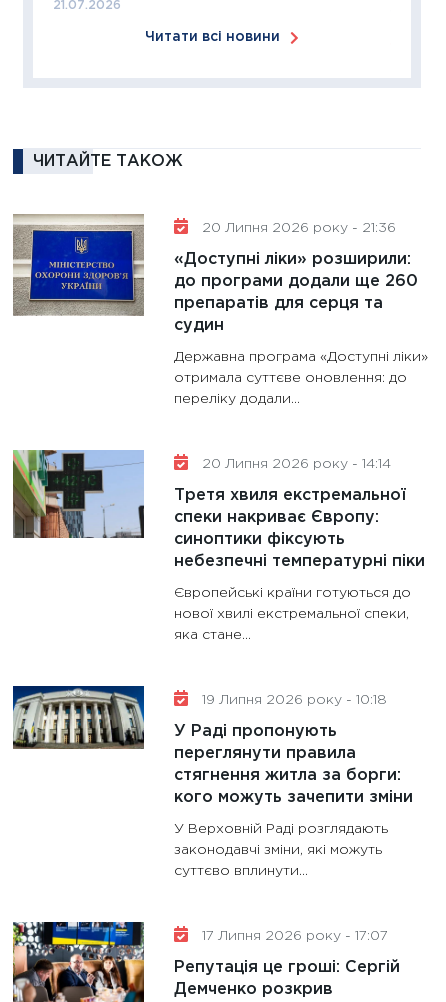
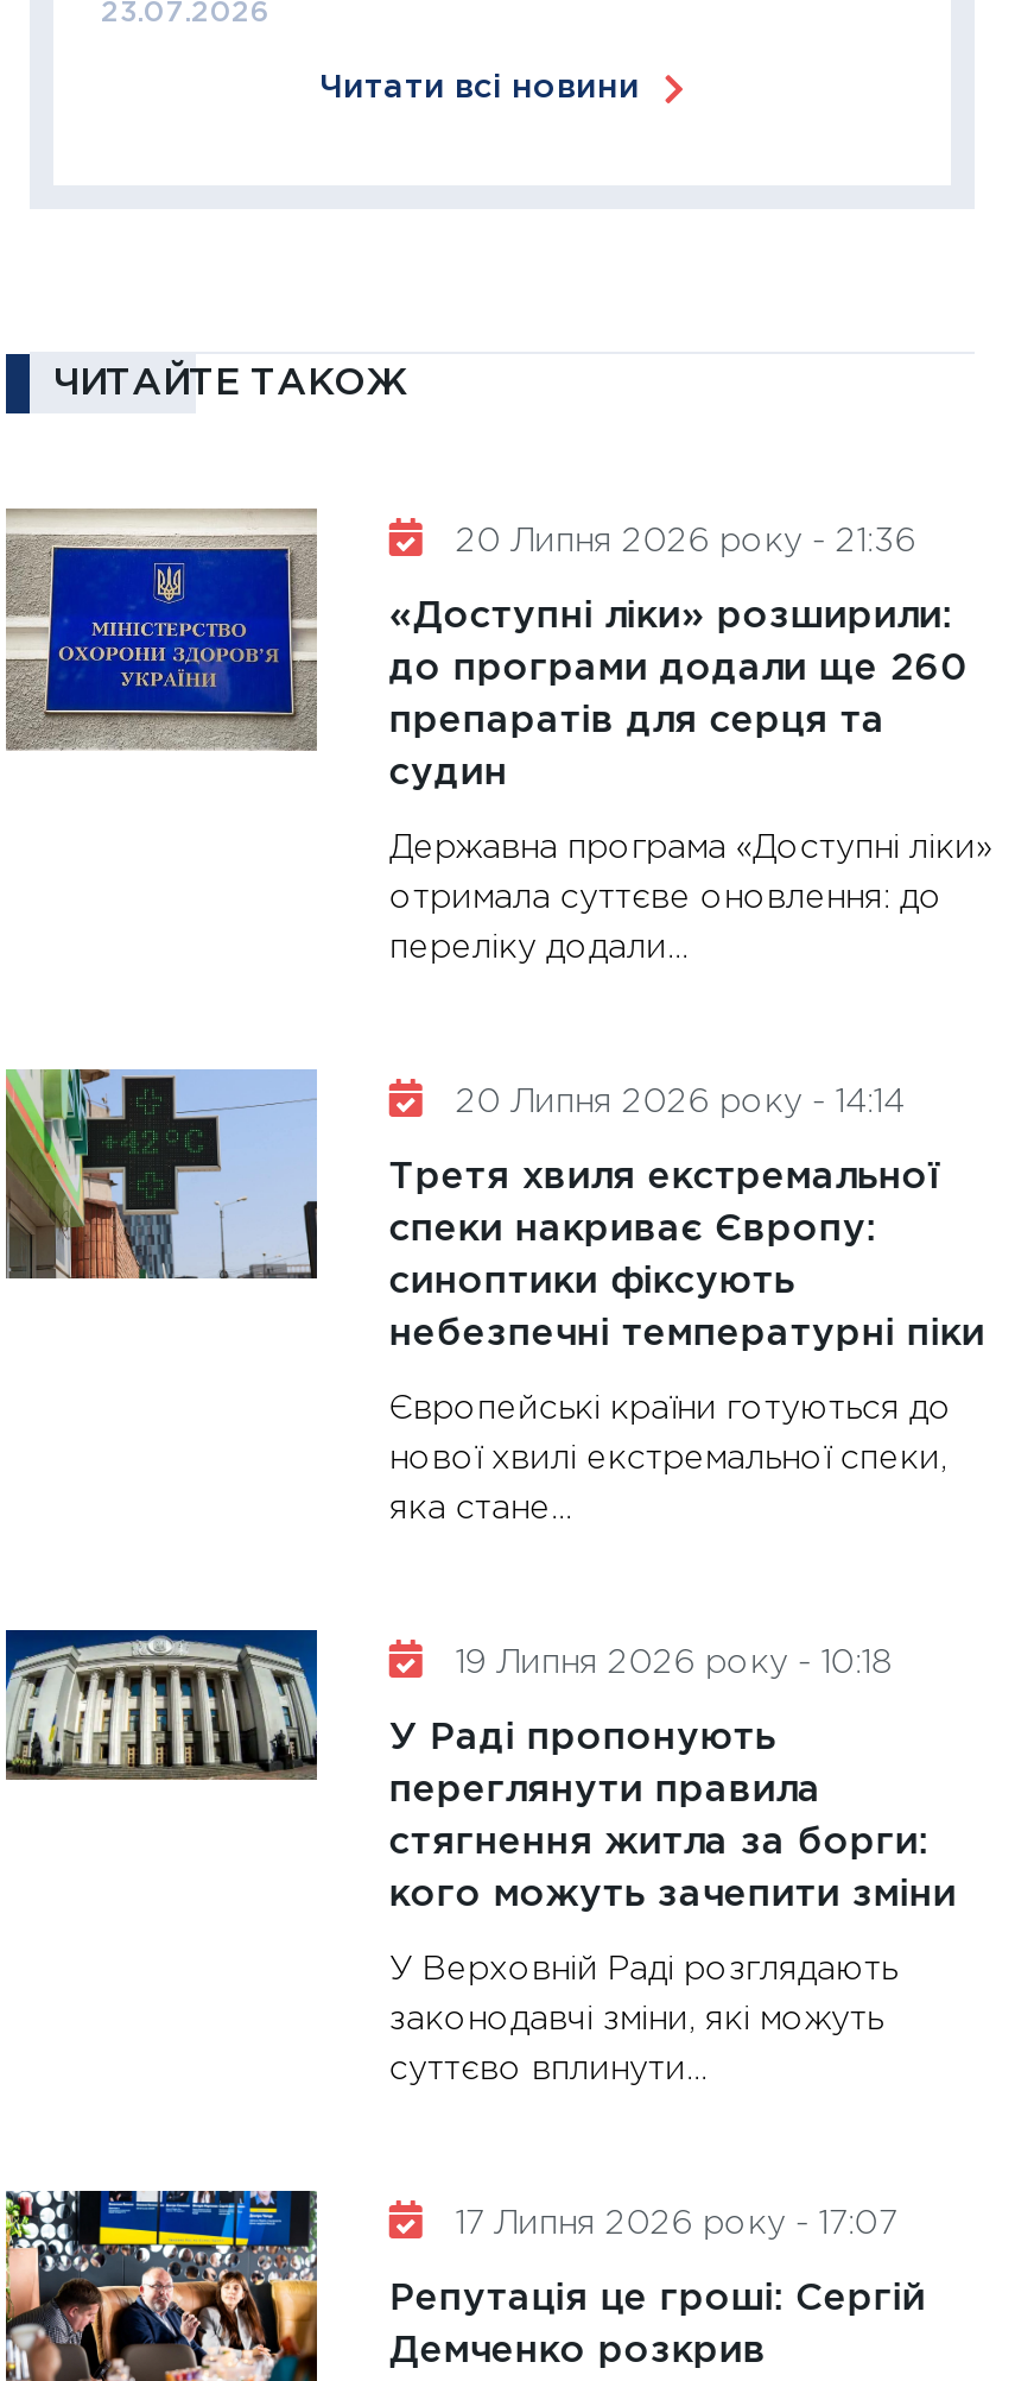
[53,0,121,11] 21.07.2026 -> [101,0,269,26] 23.07.2026

